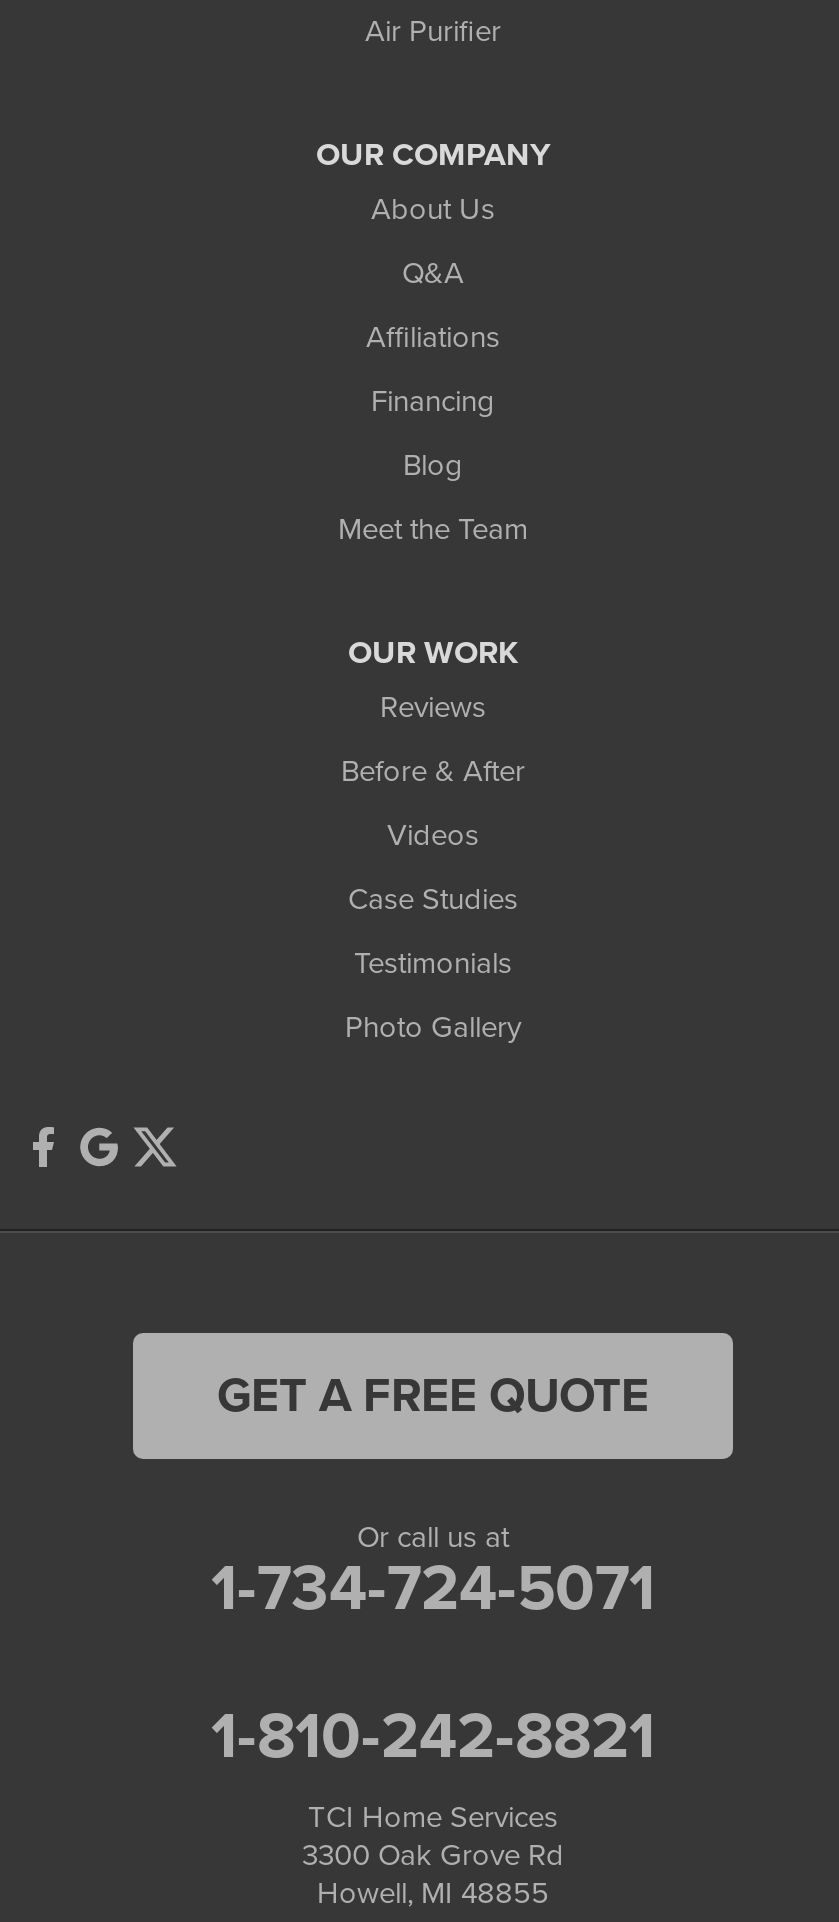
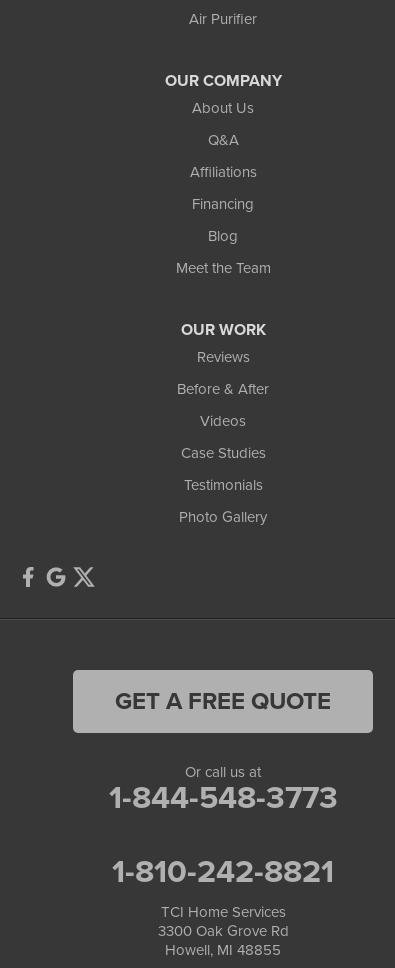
[211,1551,655,1627] 1-734-724-5071 -> [108,779,337,817] 1-844-548-3773

